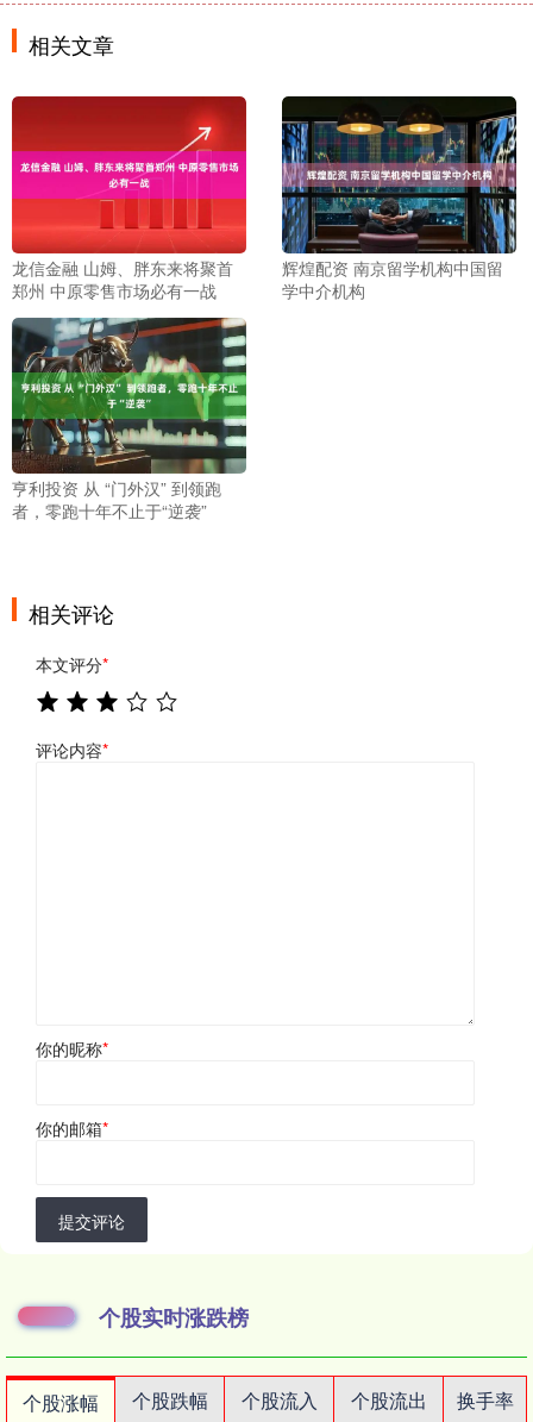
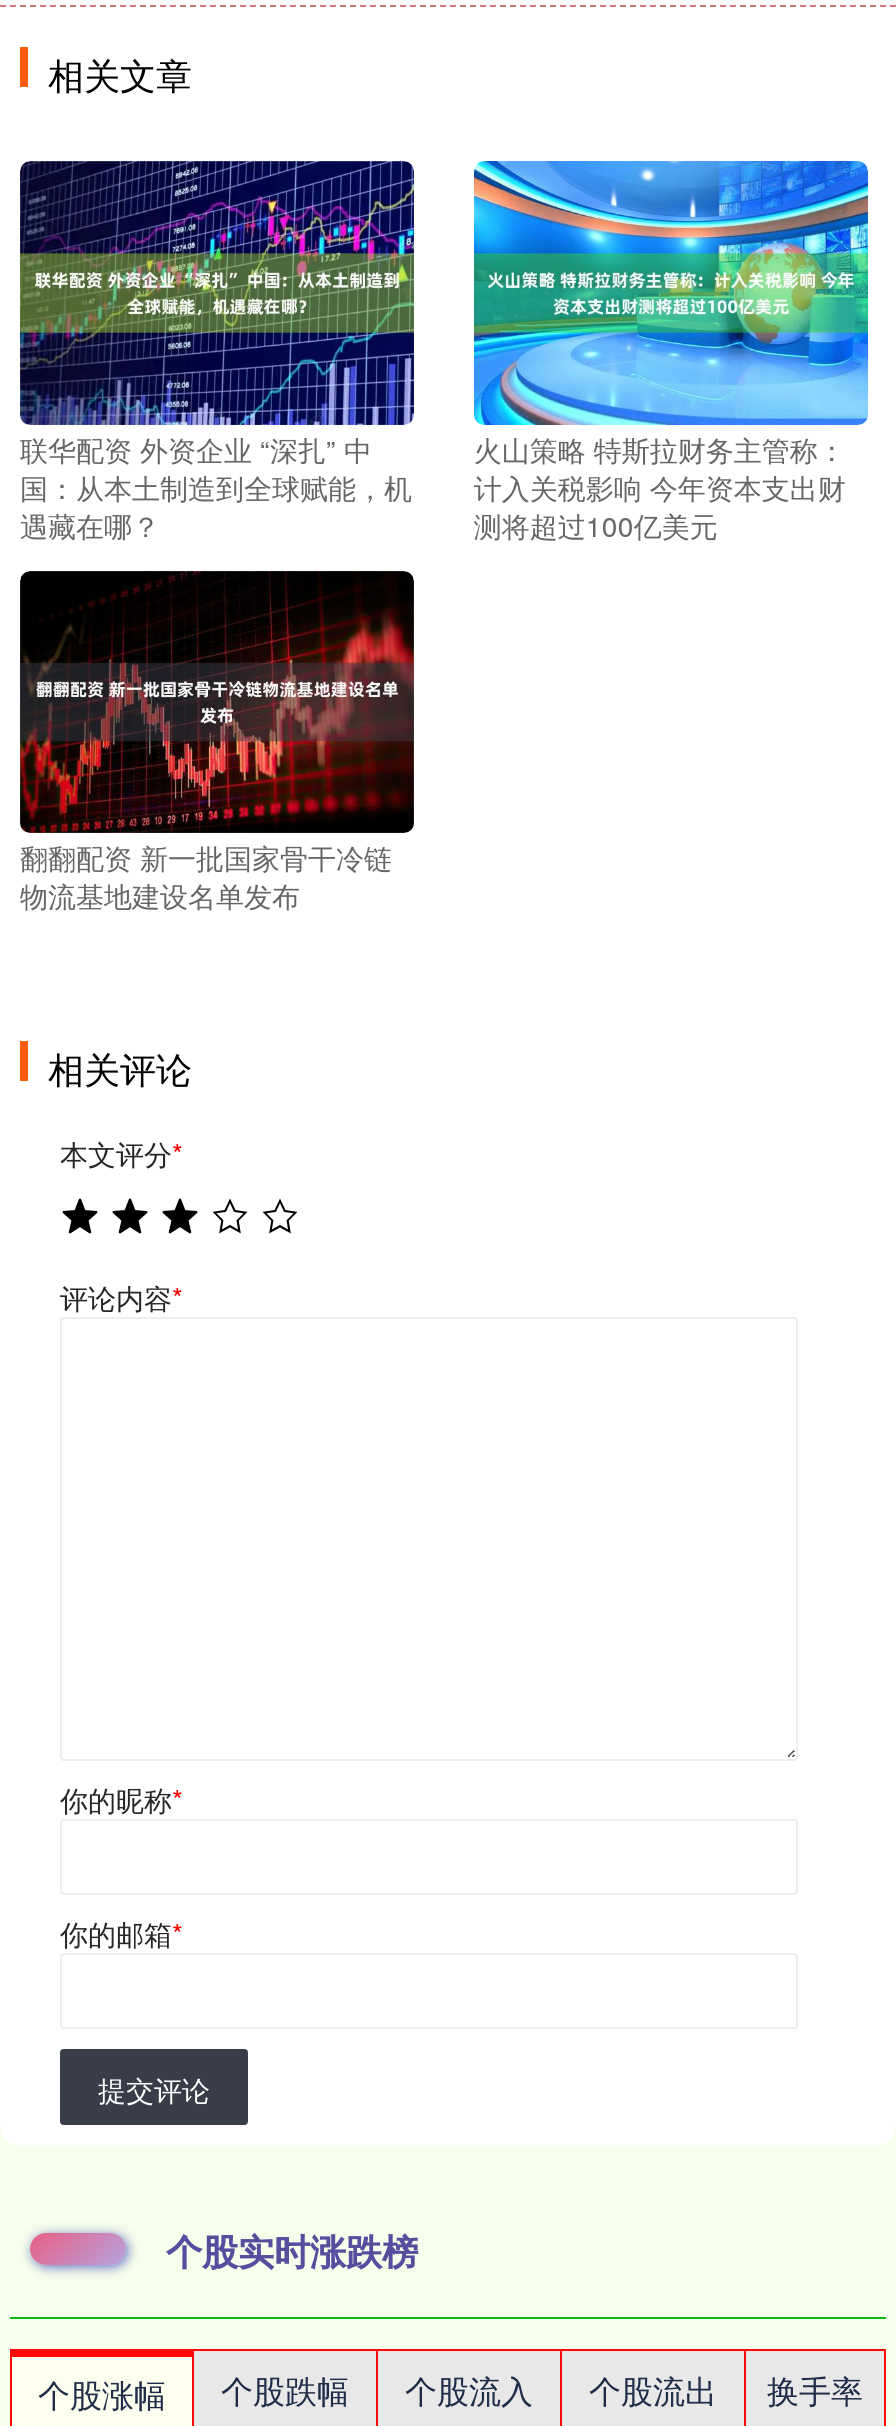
[11,95,247,302] [image] | 龙信金融 山姆、胖东来将聚首 | 郑州 中原零售市场必有一战 -> [18,159,416,544] [image] | 联华配资 外资企业 “深扎” 中 | 国：从本土制造到全球赋能，机 | 遇藏在哪？
[281,95,518,302] [image] | 辉煌配资 南京留学机构中国留 | 学中介机构 -> [472,159,870,544] [image] | 火山策略 特斯拉财务主管称： | 计入关税影响 今年资本支出财 | 测将超过100亿美元
[11,317,247,522] [image] | 亨利投资 从 “门外汉” 到领跑 | 者，零跑十年不止于“逆袭” -> [18,569,416,915] [image] | 翻翻配资 新一批国家骨干冷链 | 物流基地建设名单发布

